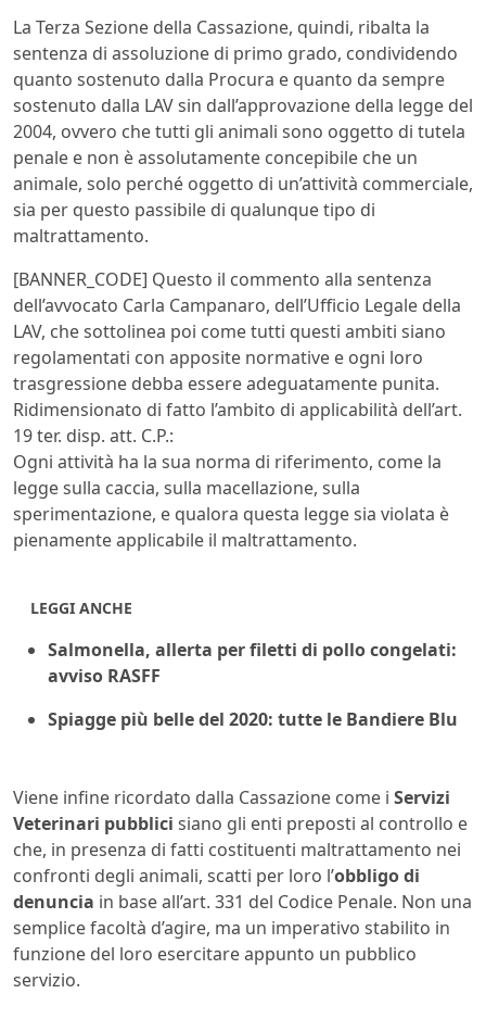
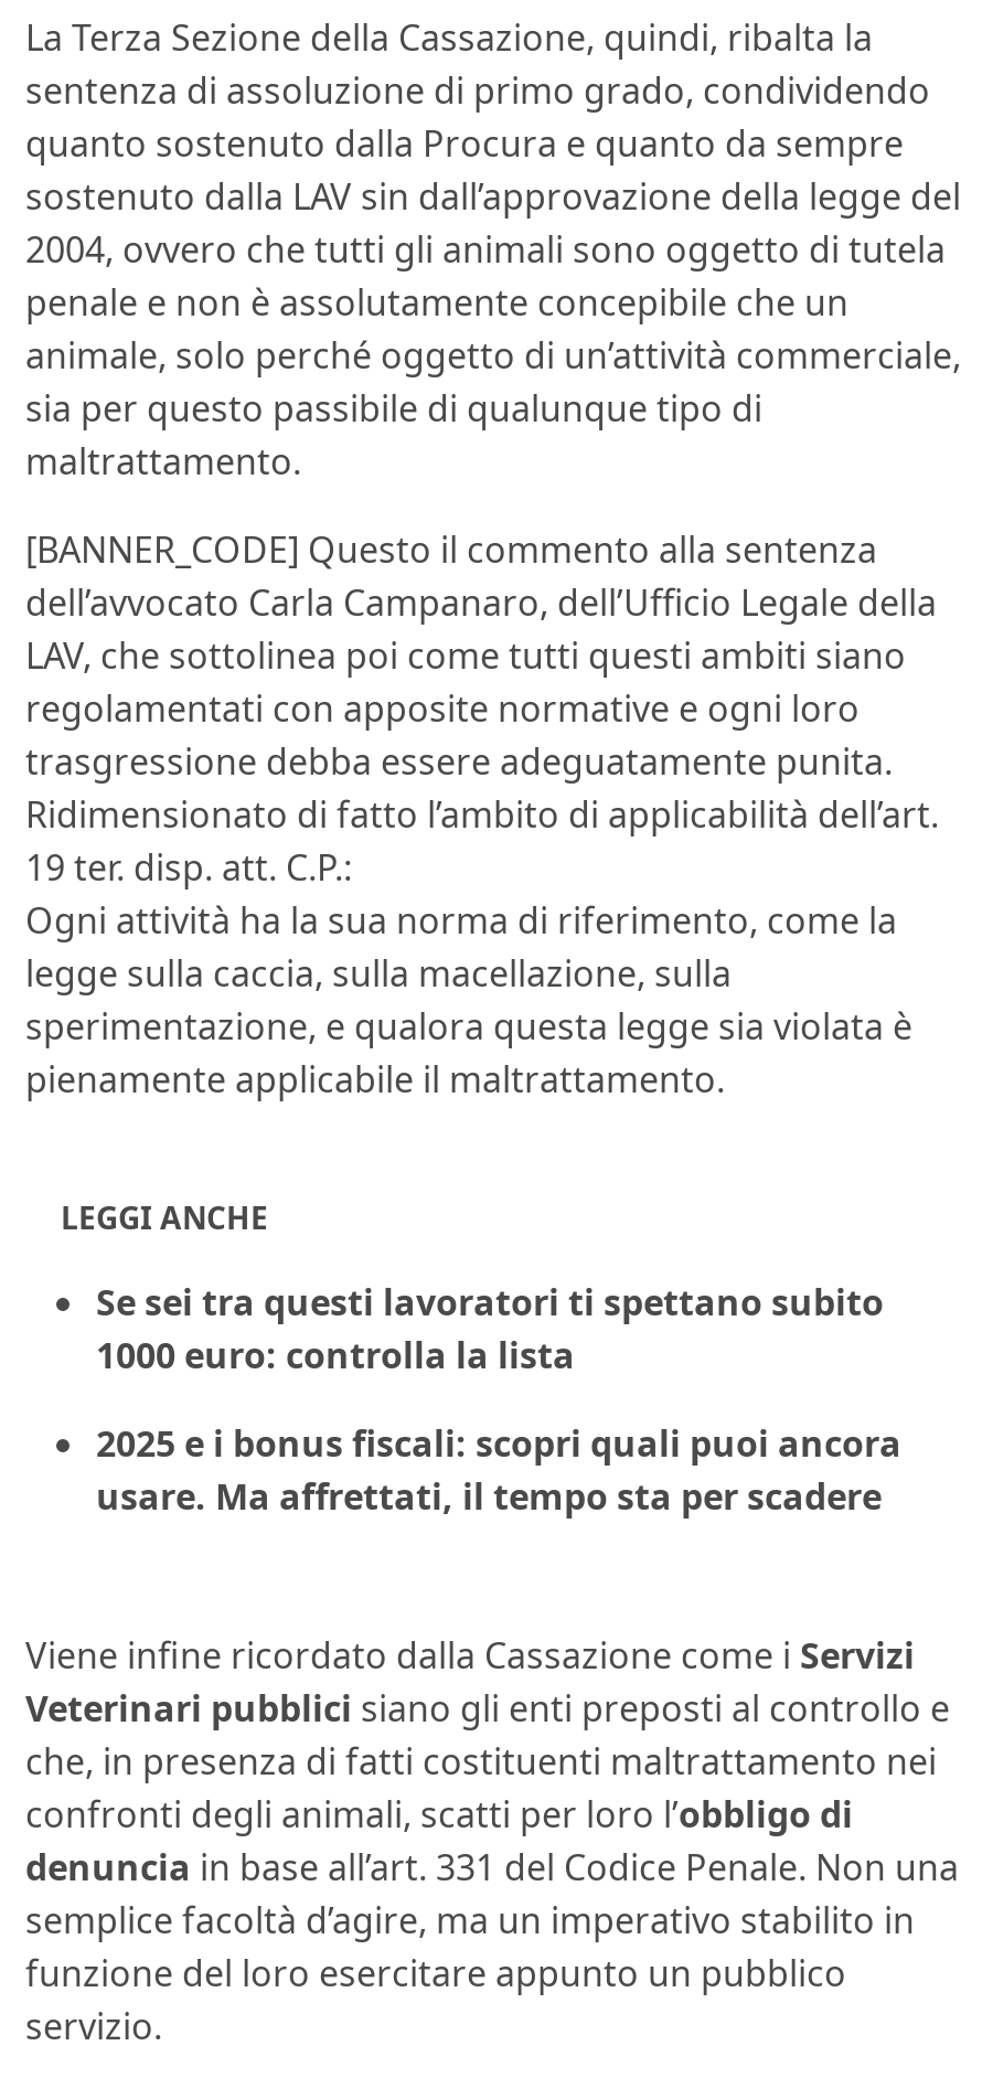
[48,638,457,688] Salmonella, allerta per filetti di pollo congelati: | avviso RASFF -> [96,1278,884,1379] Se sei tra questi lavoratori ti spettano subito | 1000 euro: controlla la lista
[48,707,458,731] Spiagge più belle del 2020: tutte le Bandiere Blu -> [96,1419,901,1521] 2025 e i bonus fiscali: scopri quali puoi ancora | usare. Ma affrettati, il tempo sta per scadere

